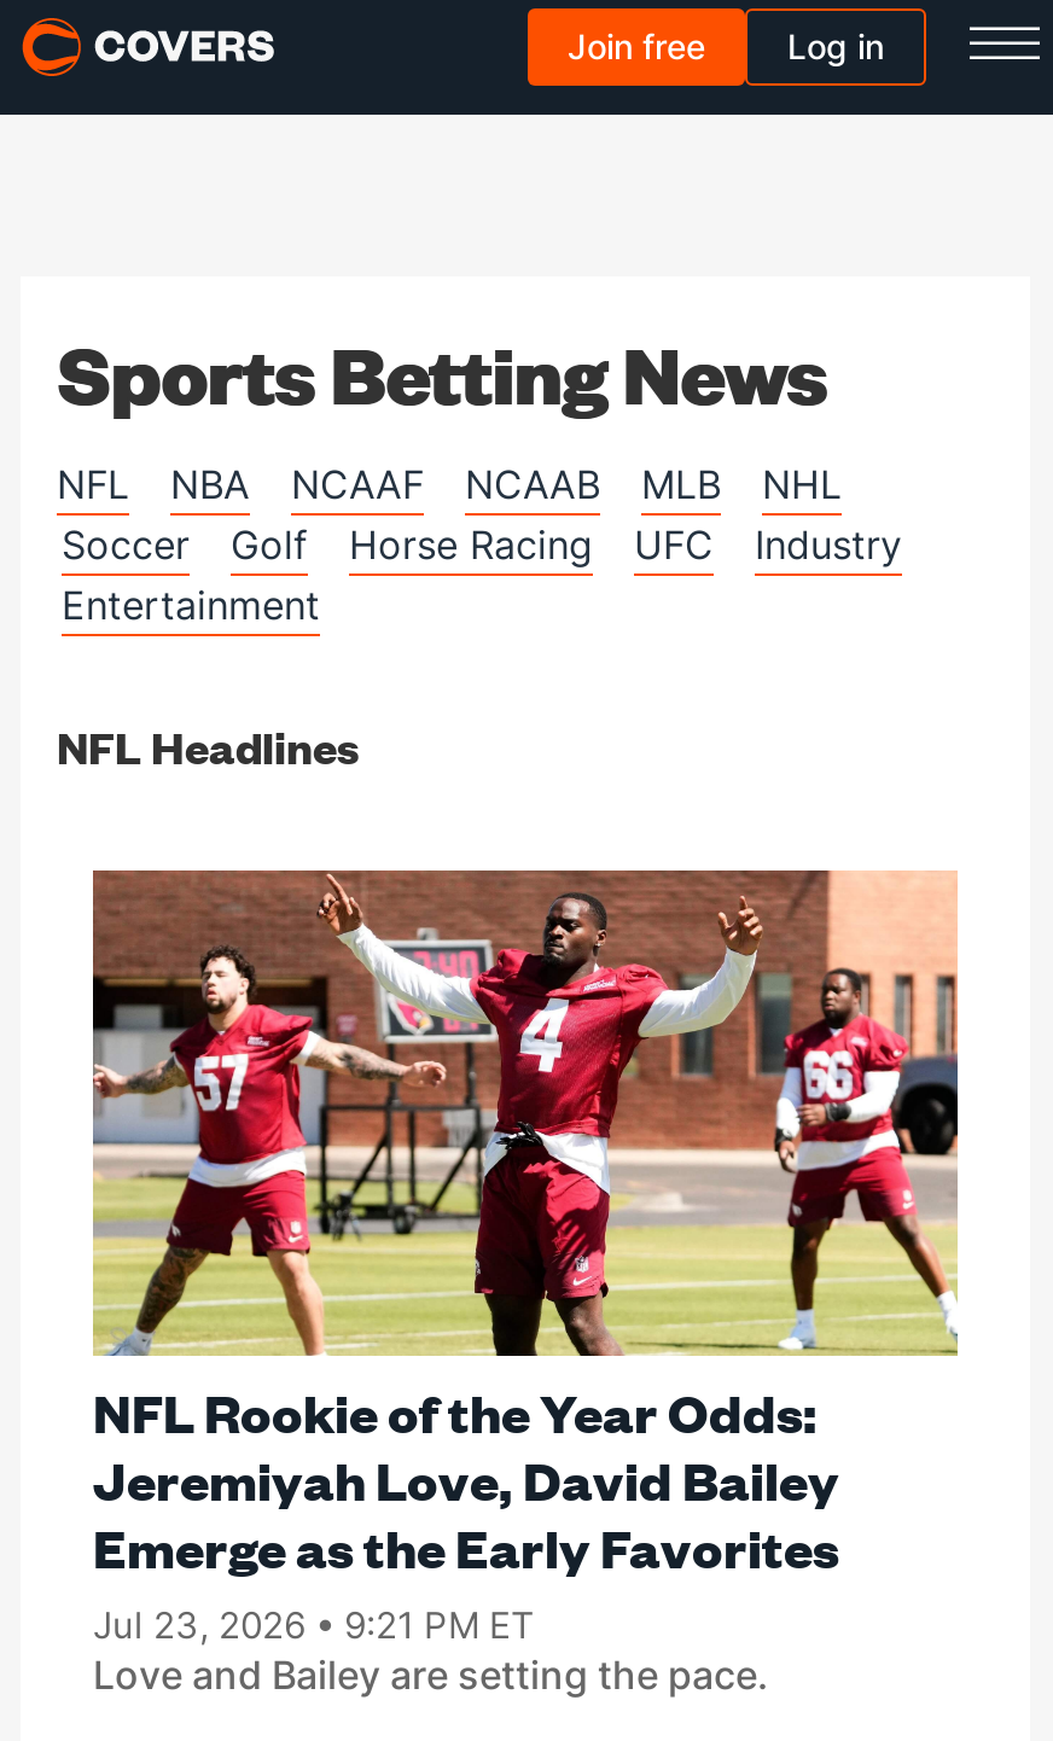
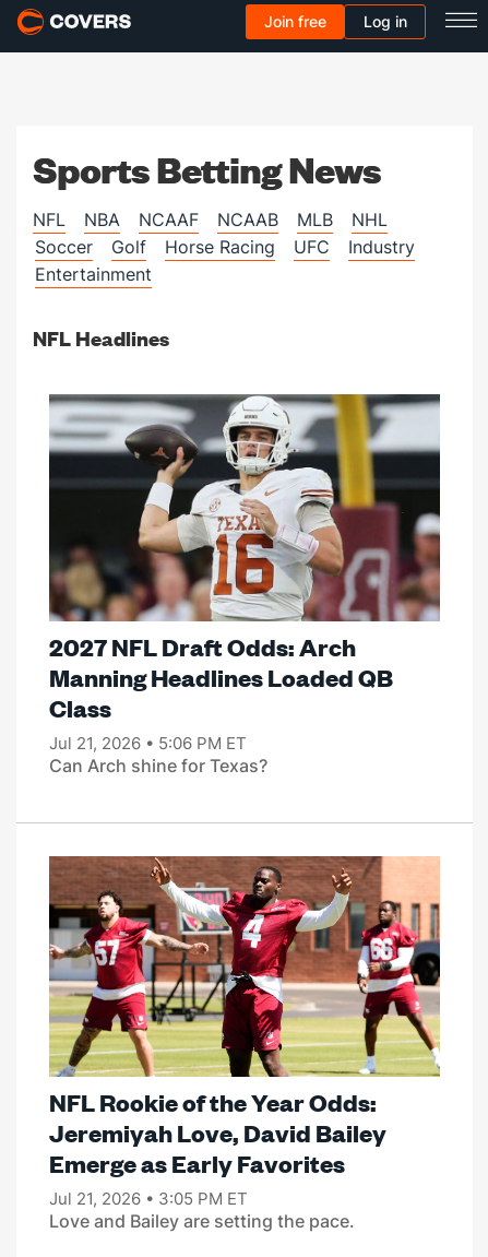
none -> [48,393,441,777] [image] | 2027 NFL Draft Odds: Arch | Manning Headlines Loaded QB | Class | Jul 21, 2026 • 5:06 PM ET | Can Arch shine for Texas?
[93,1514,839,1649] Emerge as the Early Favorites | Jul 23, 2026 • 9:21 PM ET -> [49,1147,345,1208] Emerge as Early Favorites | Jul 21, 2026 • 3:05 PM ET

